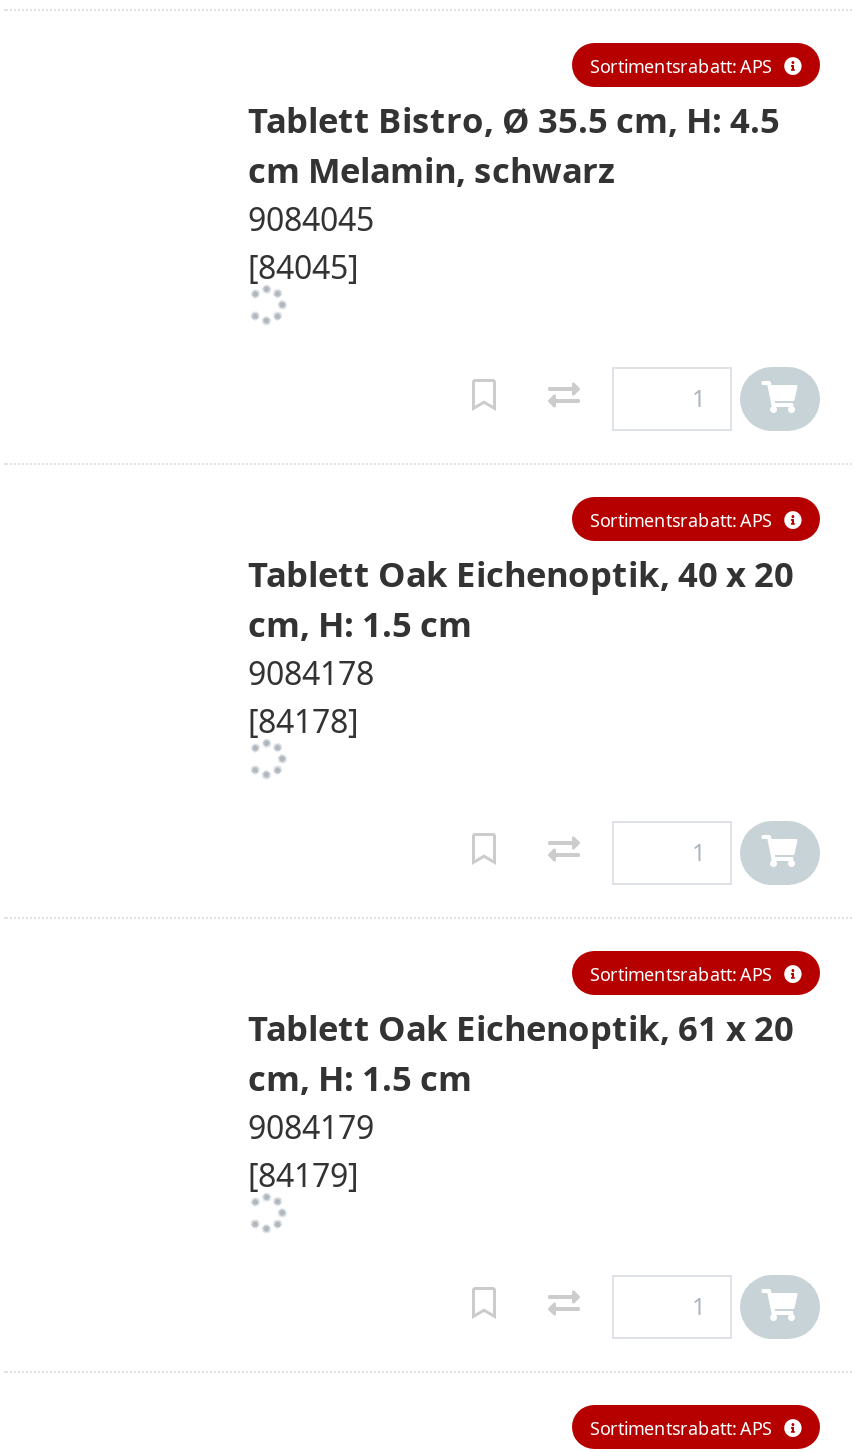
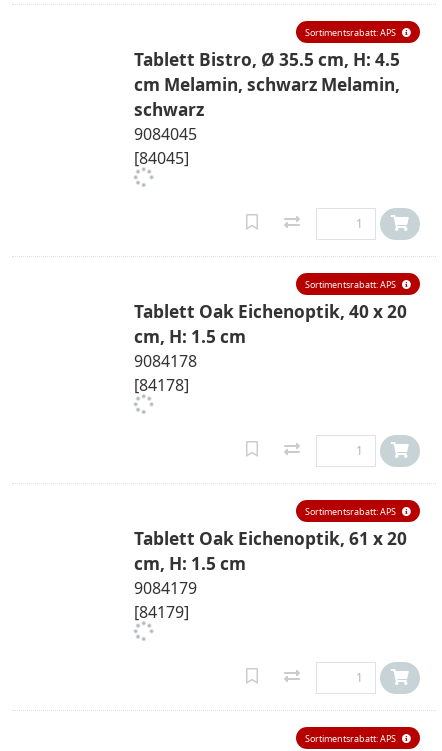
[248,147,614,193] cm Melamin, schwarz -> [134,73,400,121] cm Melamin, schwarz Melamin, | schwarz

